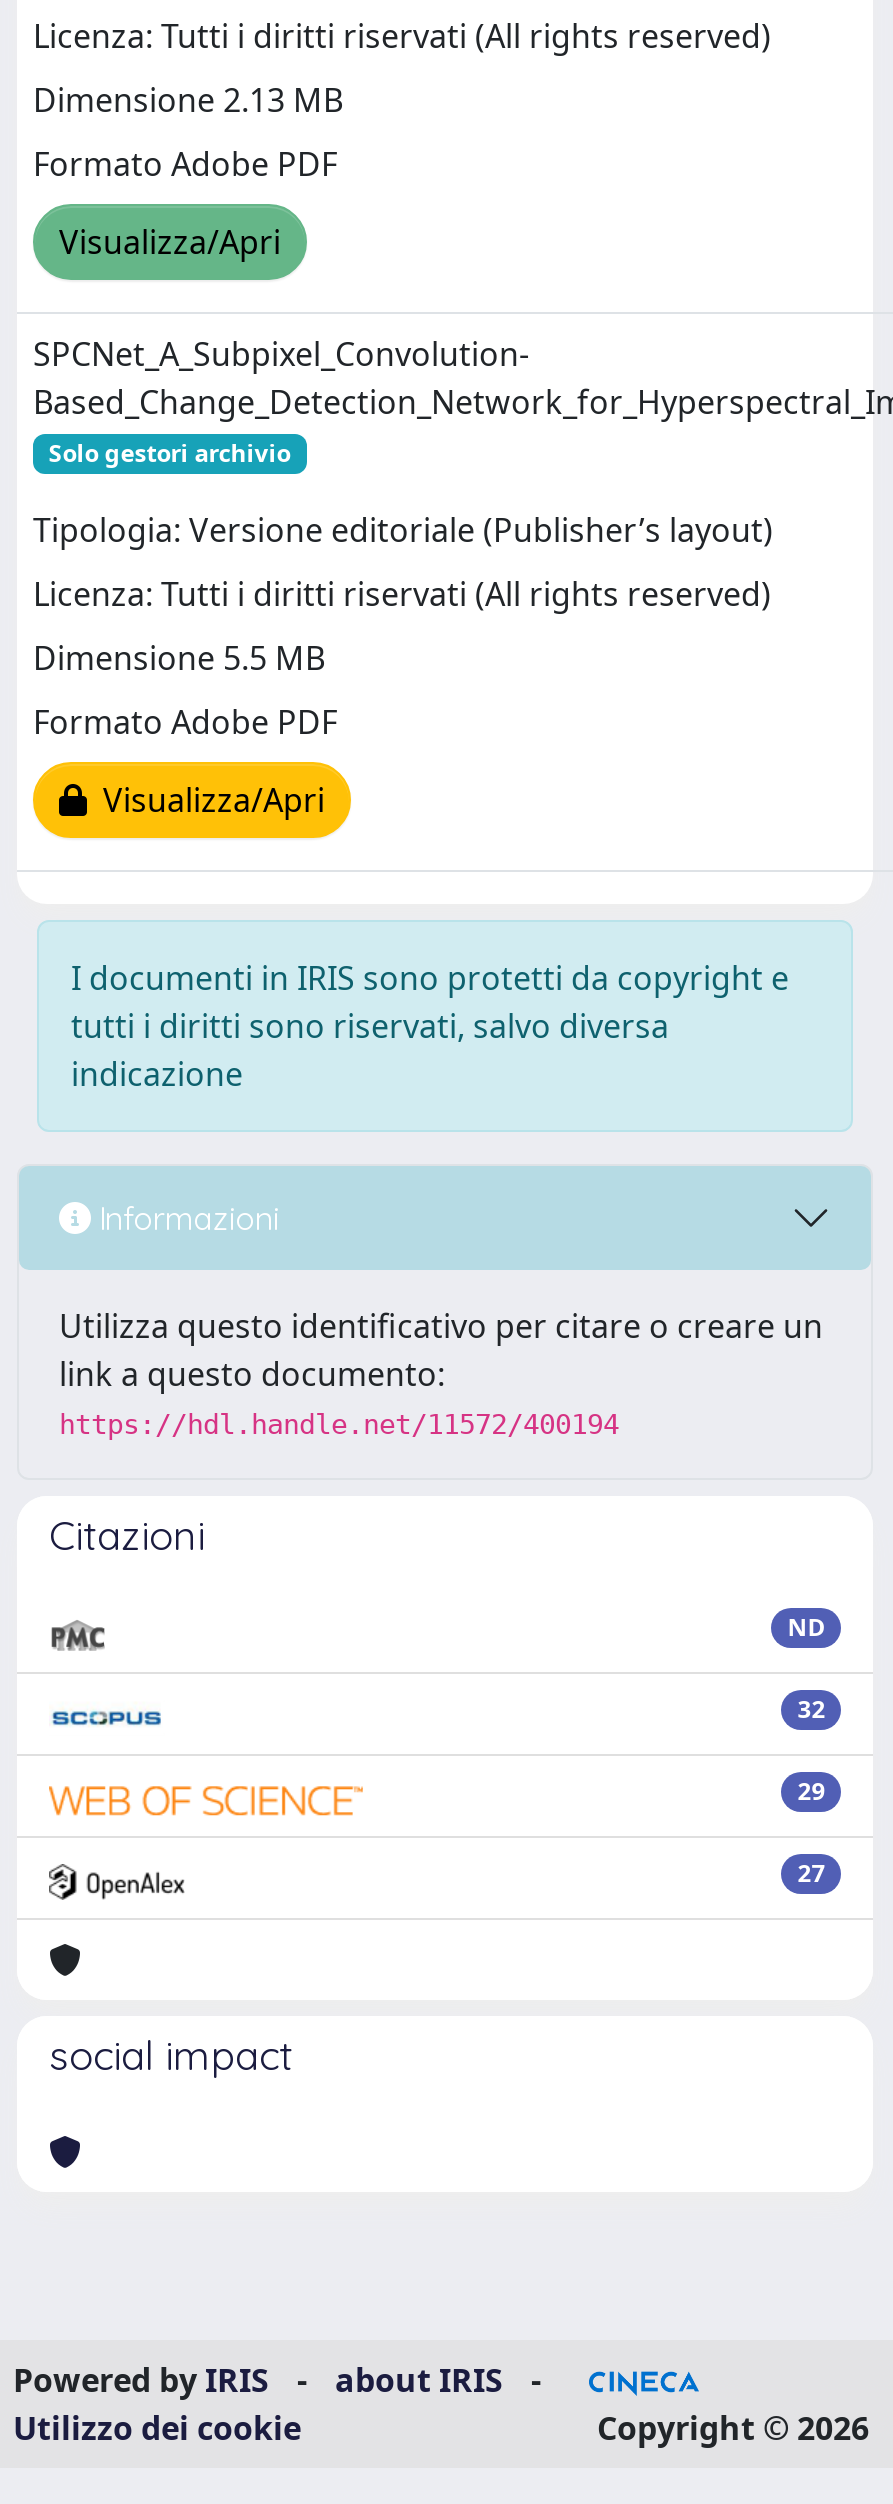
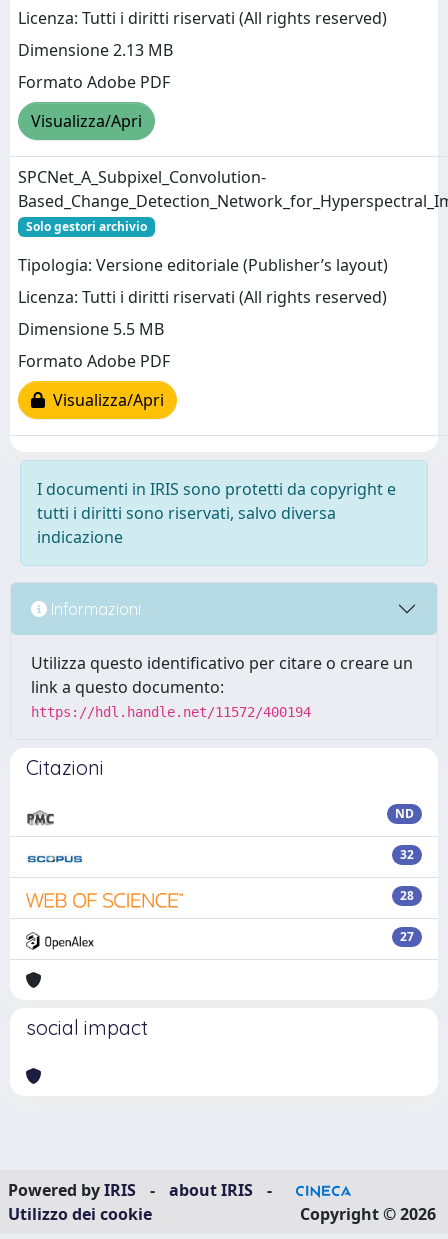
[797,1774,825,1808] 29 -> [400,887,414,904] 28

